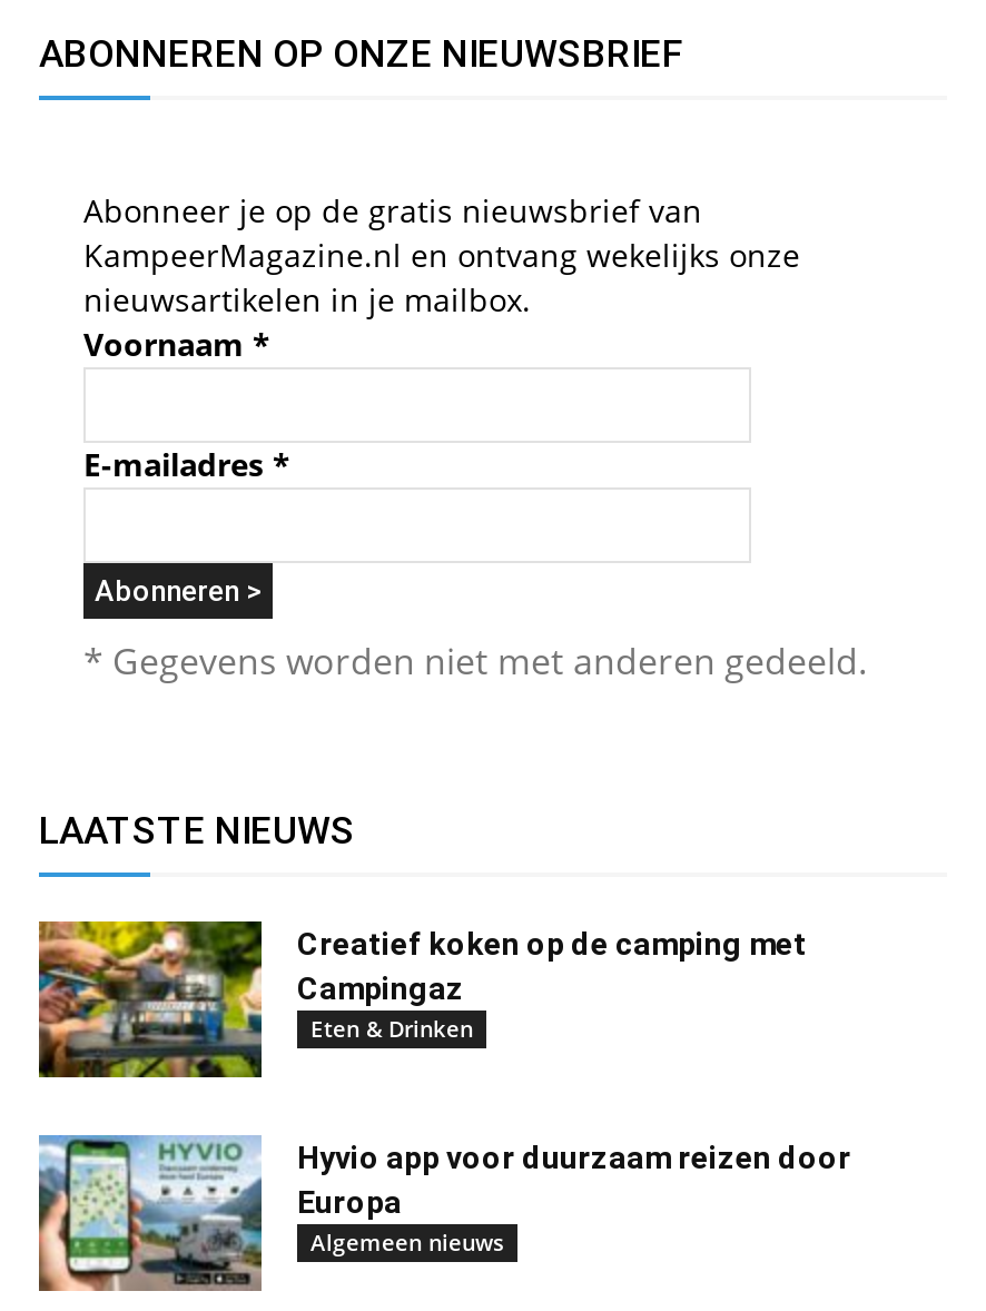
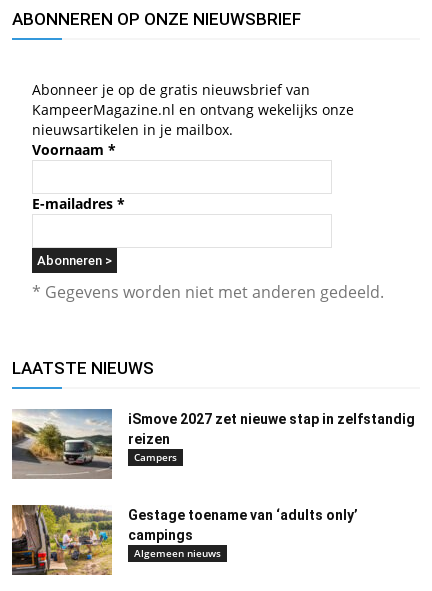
[37,919,807,1080] [image] | Creatief koken op de camping met | Campingaz | Eten & Drinken -> [11,408,415,480] [image] | iSmove 2027 zet nieuwe stap in zelfstandig | reizen | Campers
[37,1133,851,1293] [image] | Hyvio app voor duurzaam reizen door | Europa -> [11,504,358,576] [image] | Gestage toename van ‘adults only’ | campings

